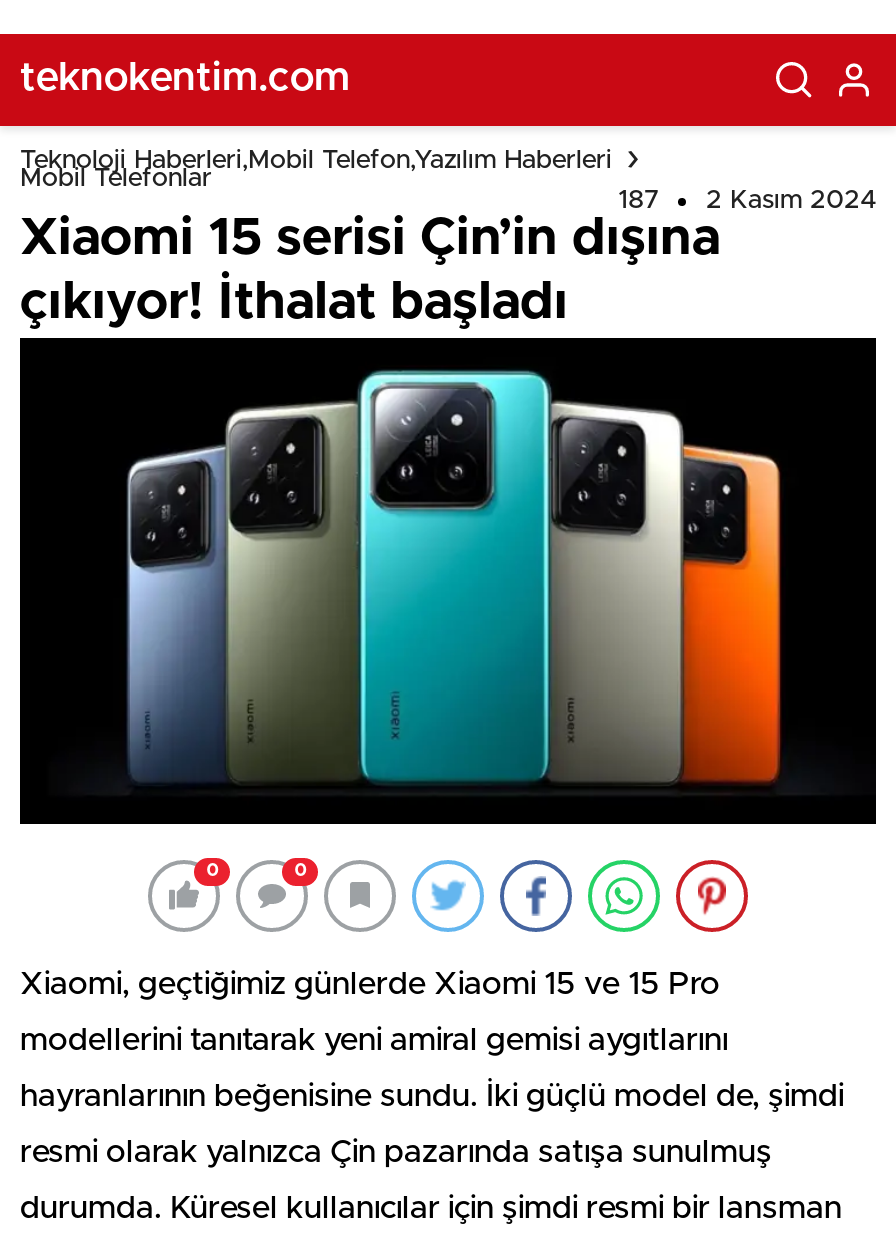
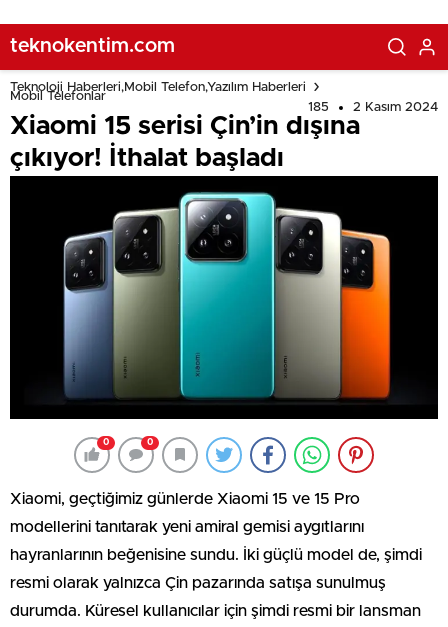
[618,188,876,214] 187 2 Kasım 2024 -> [308,101,438,114] 185 2 Kasım 2024

